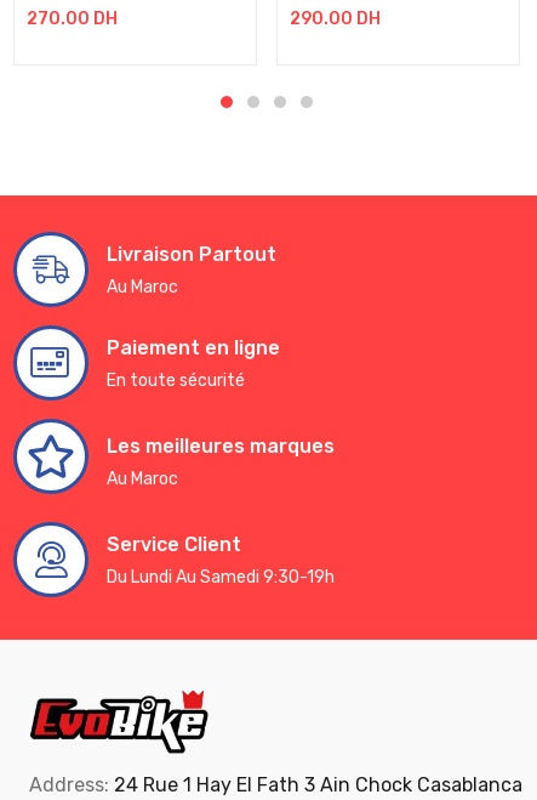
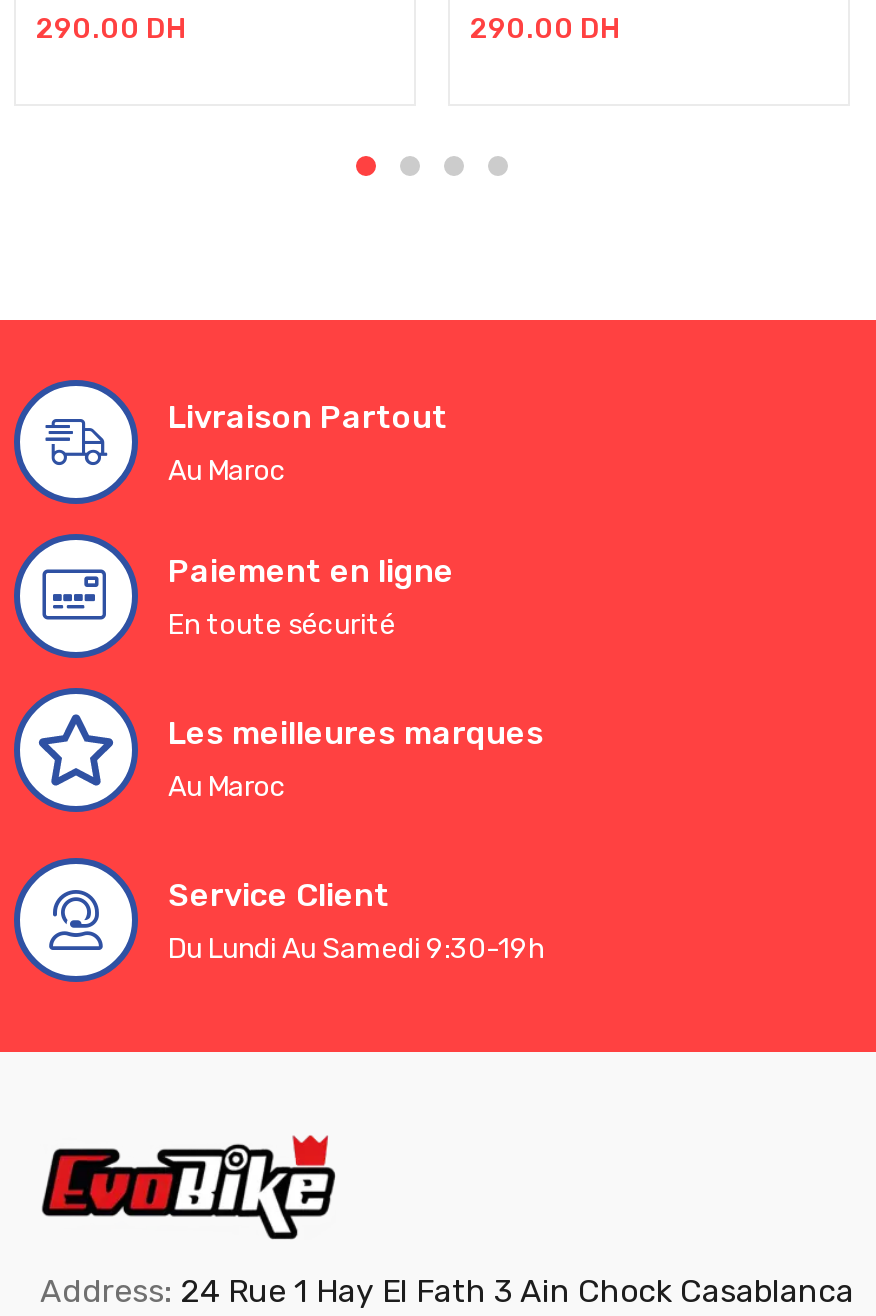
[27,9,118,30] 270.00 DH -> [36,13,186,47] 290.00 DH

